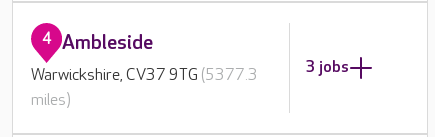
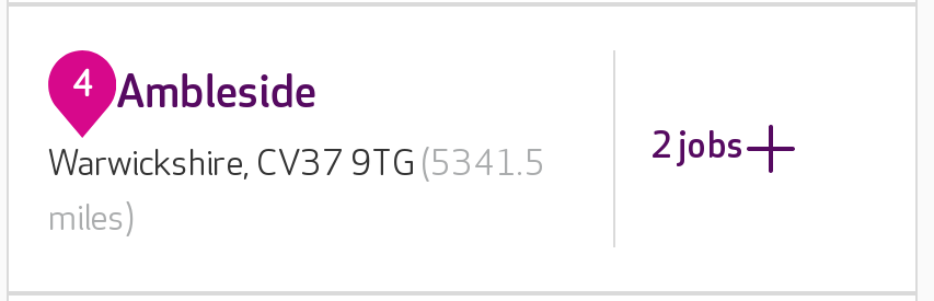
[306,58,349,77] 3 jobs -> [650,127,745,169] 2 jobs
[31,66,258,85] Warwickshire, CV37 9TG (5377.3 -> [48,144,545,186] Warwickshire, CV37 9TG (5341.5

